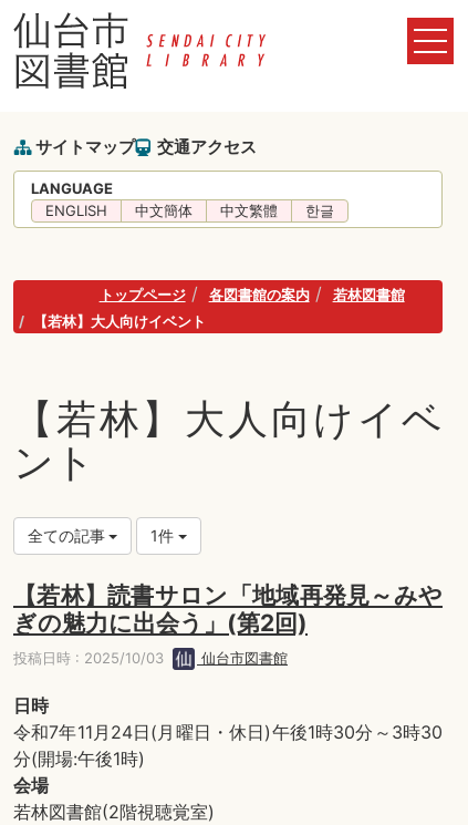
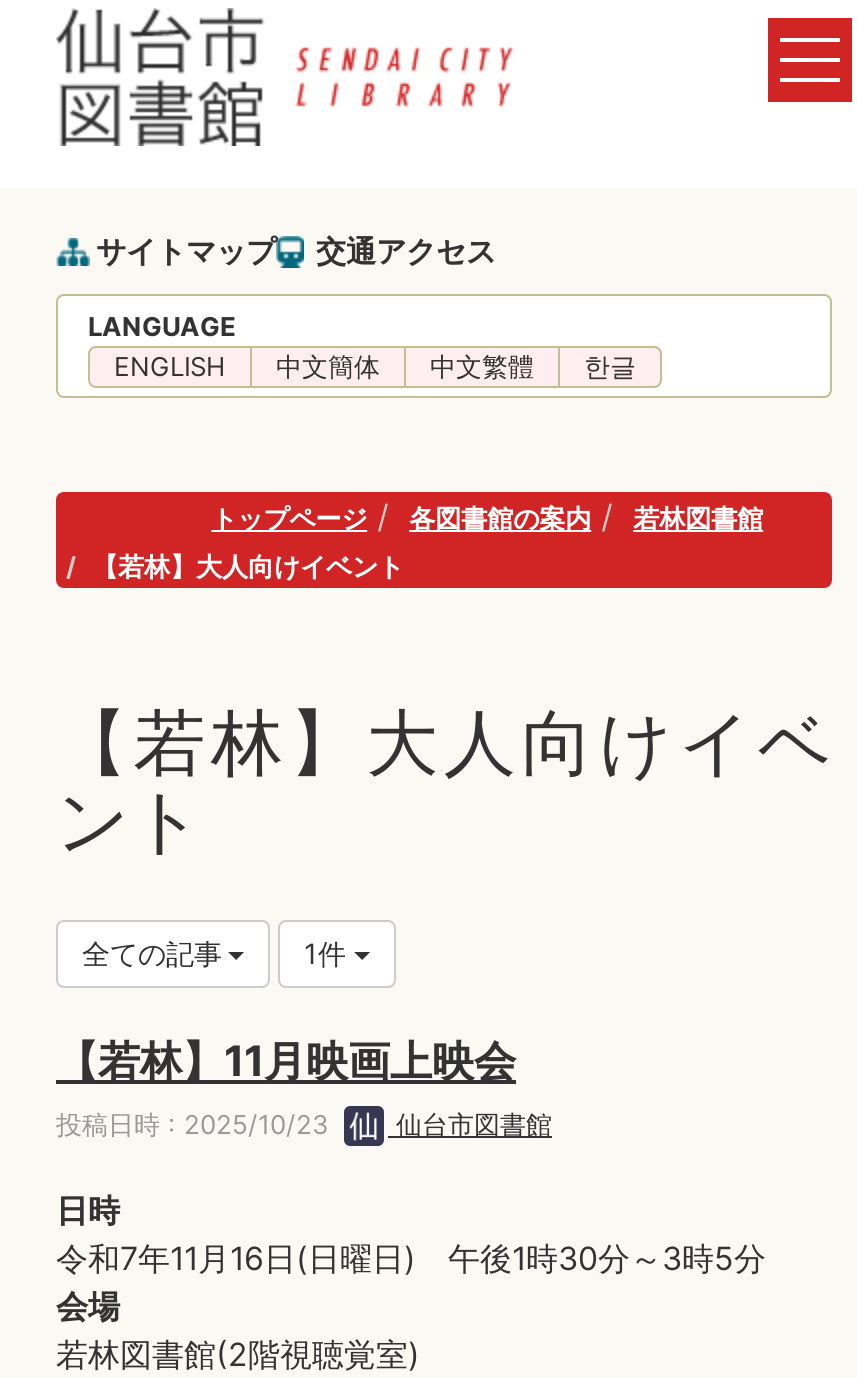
[13,581,443,667] 【若林】読書サロン「地域再発見～みや | ぎの魅力に出会う」(第2回) | 投稿日時 : 2025/10/03 -> [56,1036,516,1140] 【若林】11月映画上映会 | 投稿日時 : 2025/10/23
[13,721,443,770] 令和7年11月24日(月曜日・休日)午後1時30分～3時30 | 分(開場:午後1時) -> [56,1238,766,1278] 令和7年11月16日(日曜日) 午後1時30分～3時5分

